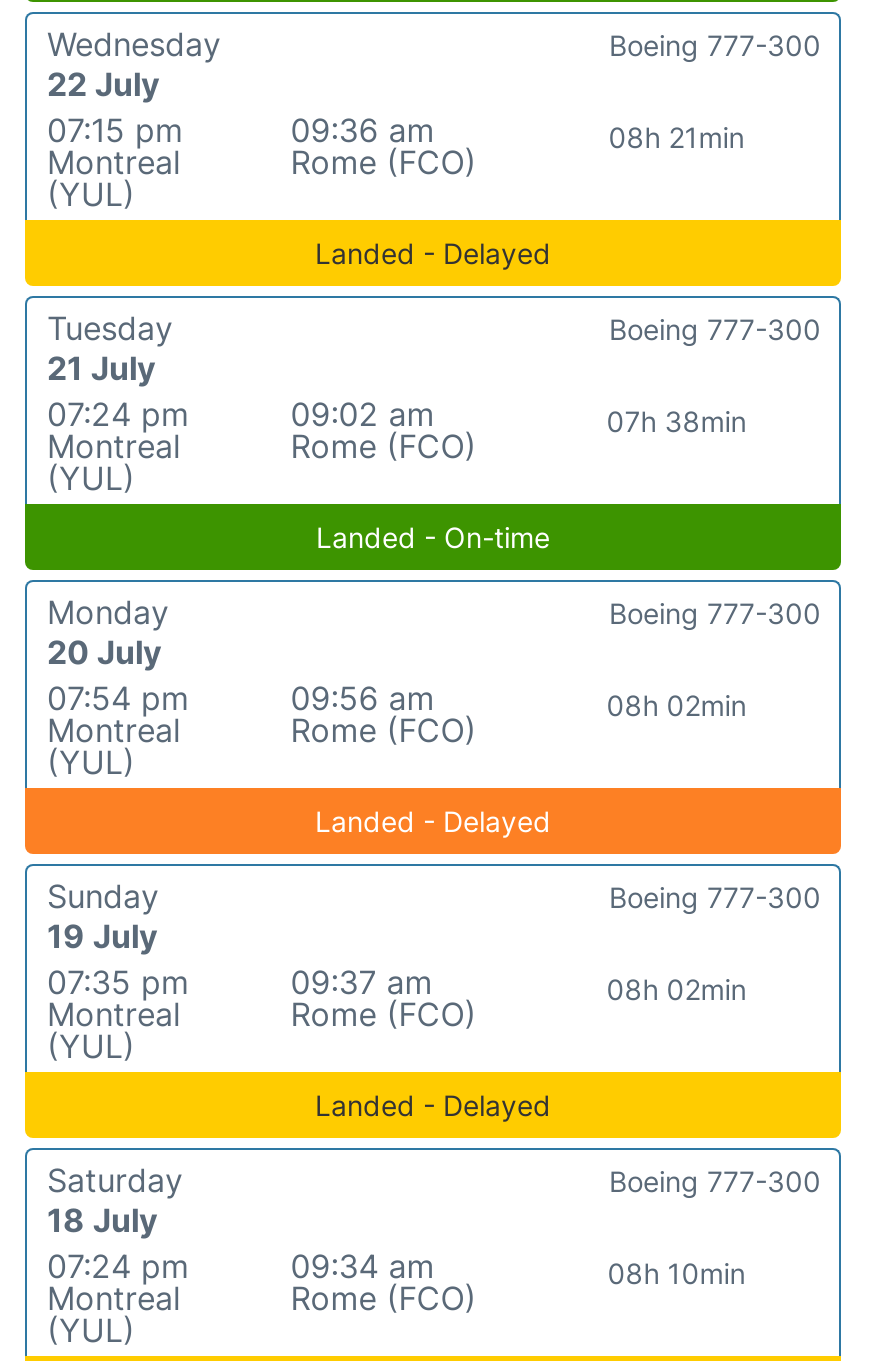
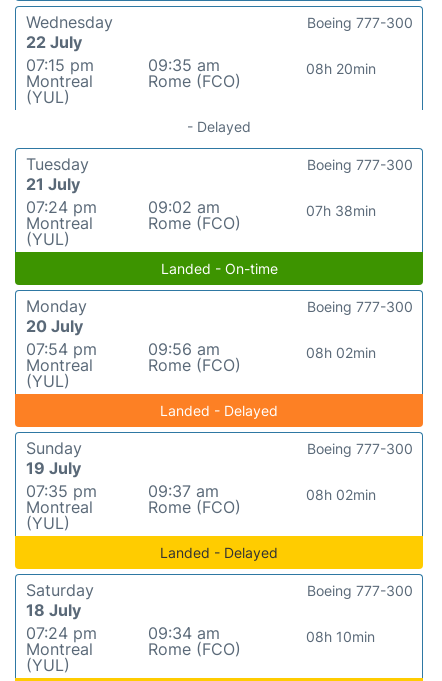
[291,110,435,150] 09:36 am -> [148,55,220,75] 09:35 am
[609,120,745,154] 08h 21min -> [306,60,376,77] 08h 20min
[315,236,551,270] Landed - Delayed -> [187,118,251,135] - Delayed

